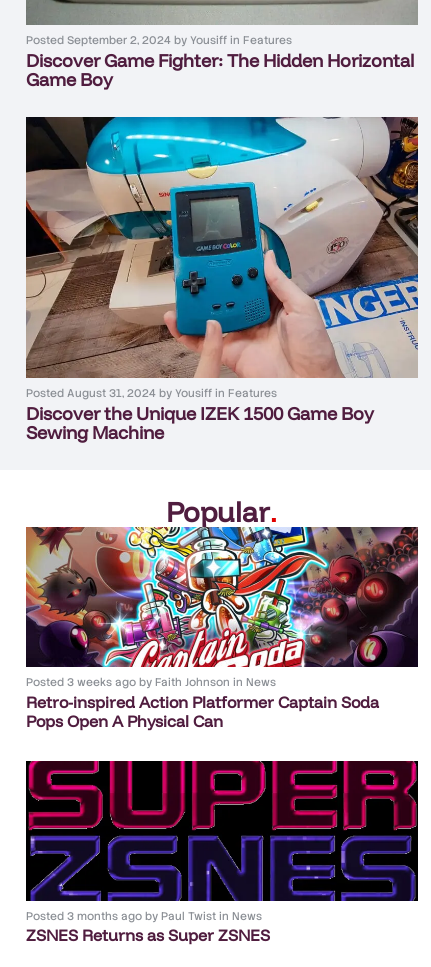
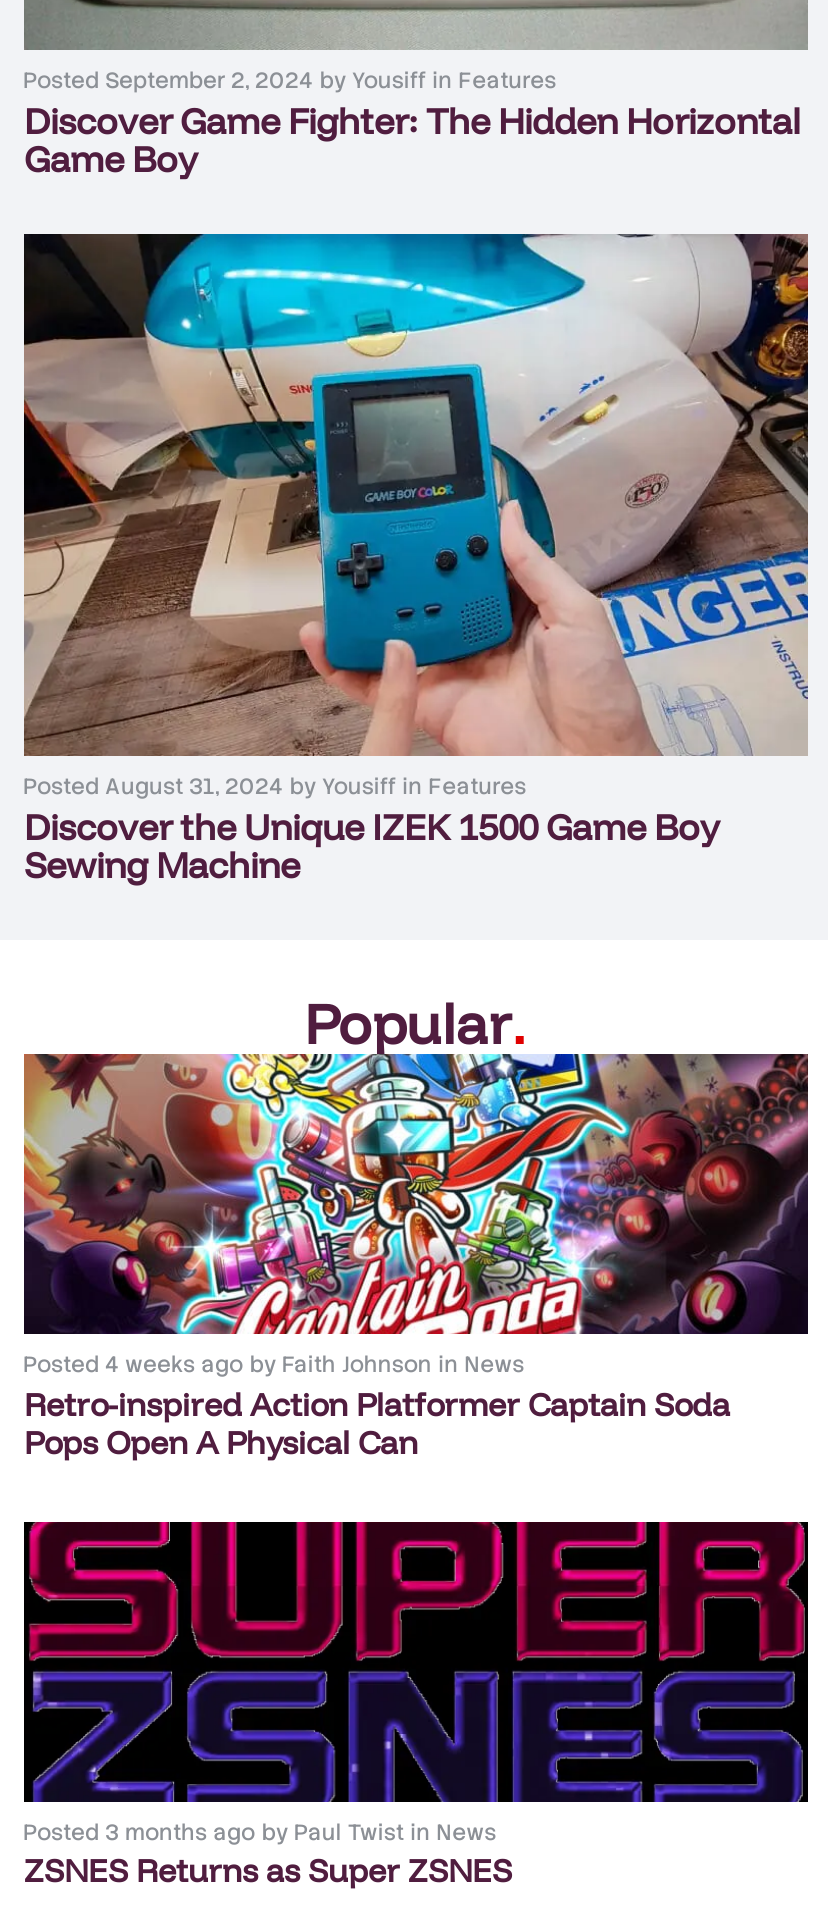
[25,675,276,689] Posted 3 weeks ago by Faith Johnson in News -> [23,1349,524,1377] Posted 4 weeks ago by Faith Johnson in News

